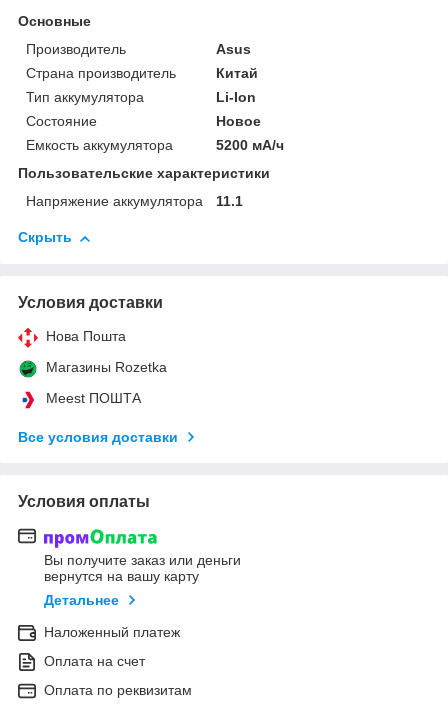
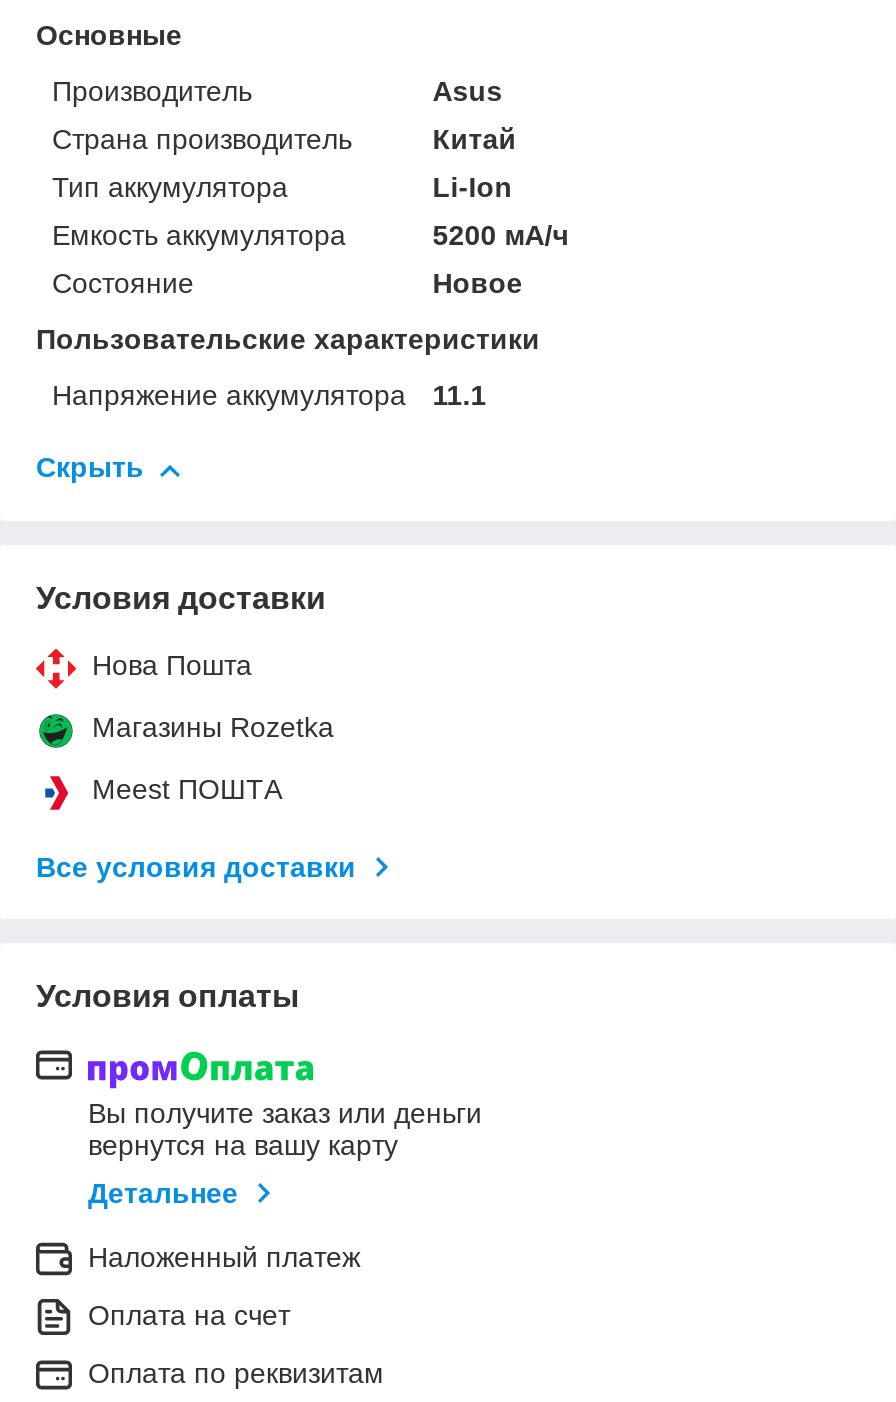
moved [26,113,261,129] -> [52,268,522,300]: Состояние | Новое
moved [26,137,284,153] -> [52,220,568,252]: Емкость аккумулятора | 5200 мА/ч

